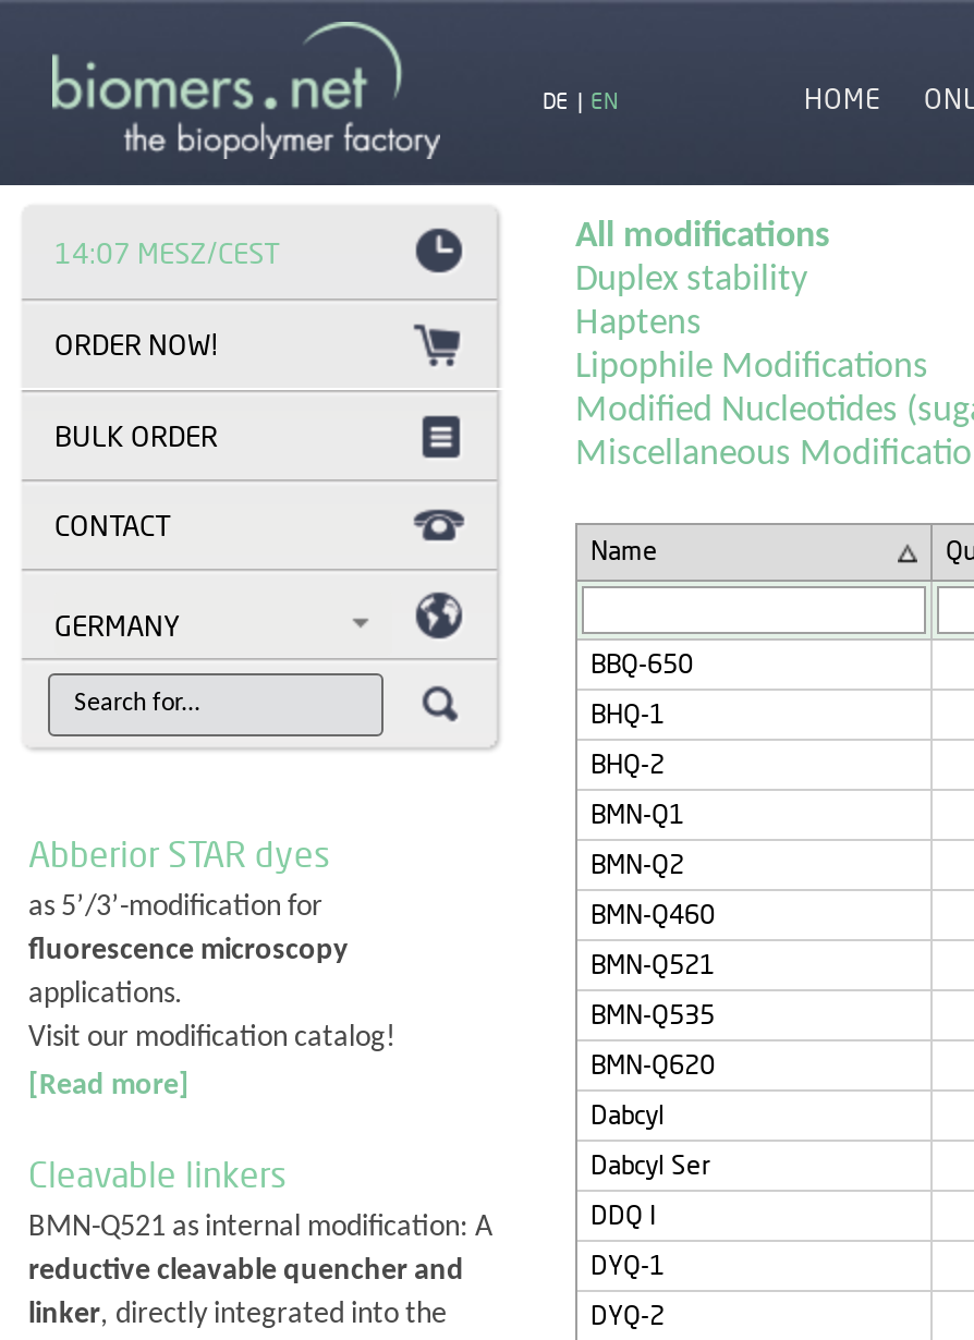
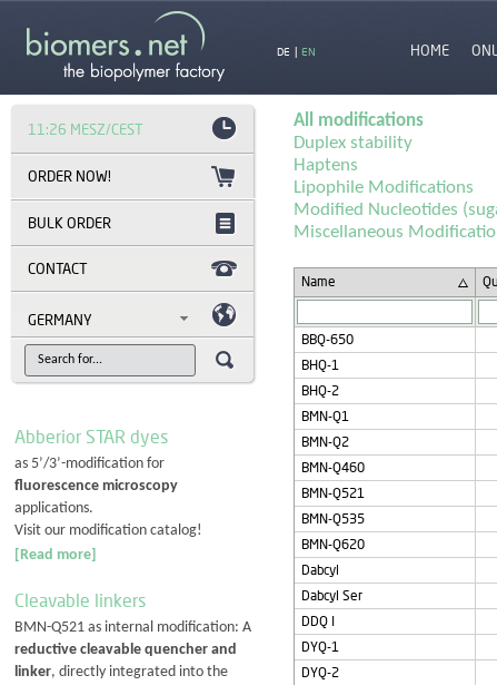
[54,235,281,270] 14:07 MESZ/CEST -> [28,120,143,138] 11:26 MESZ/CEST

